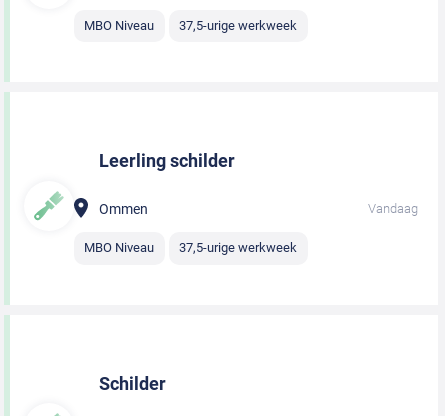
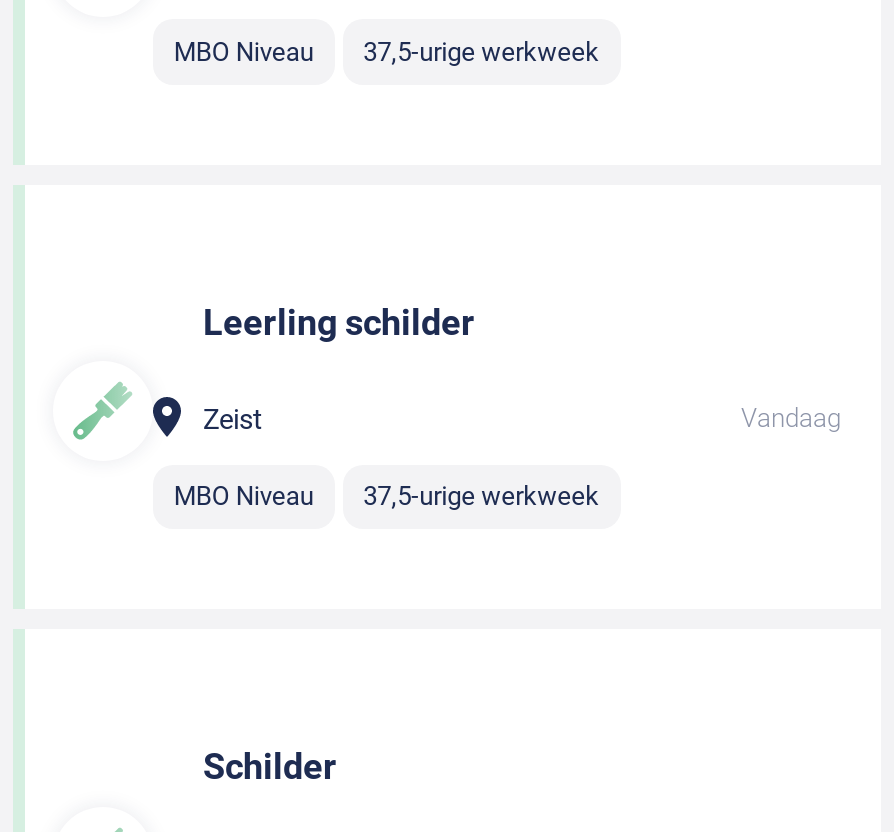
[99,201,148,217] Ommen -> [203,402,263,434] Zeist

